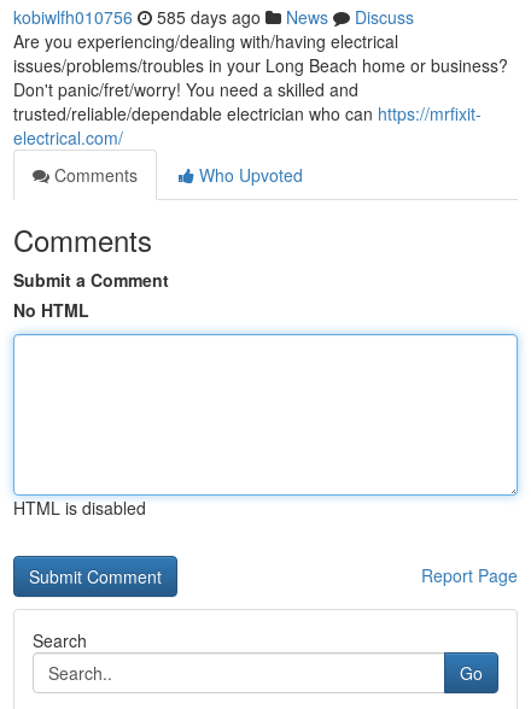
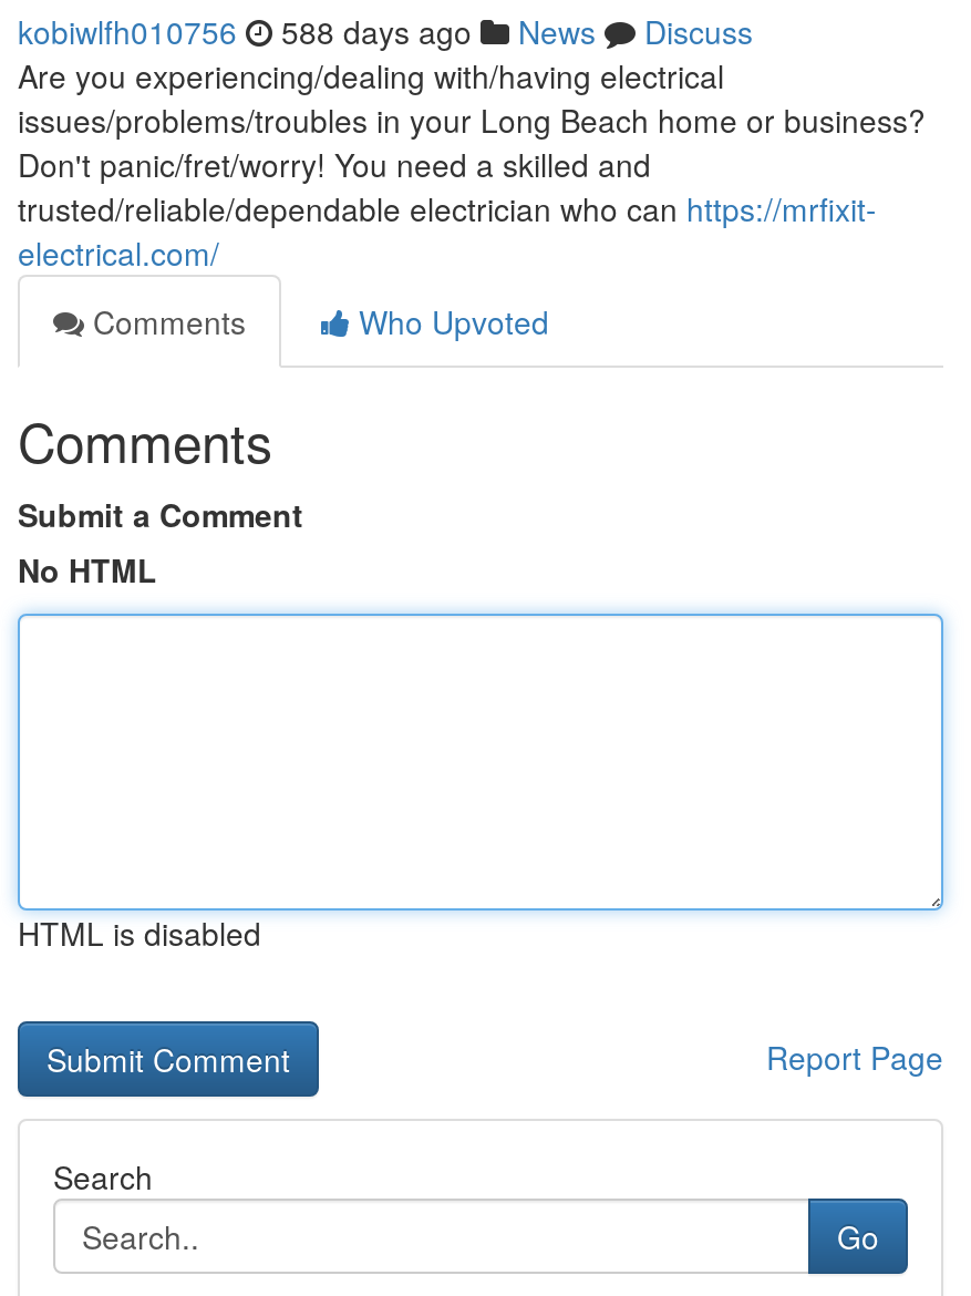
[13,5,414,29] kobiwlfh010756 585 days ago News Discuss -> [18,9,753,53] kobiwlfh010756 588 days ago News Discuss

